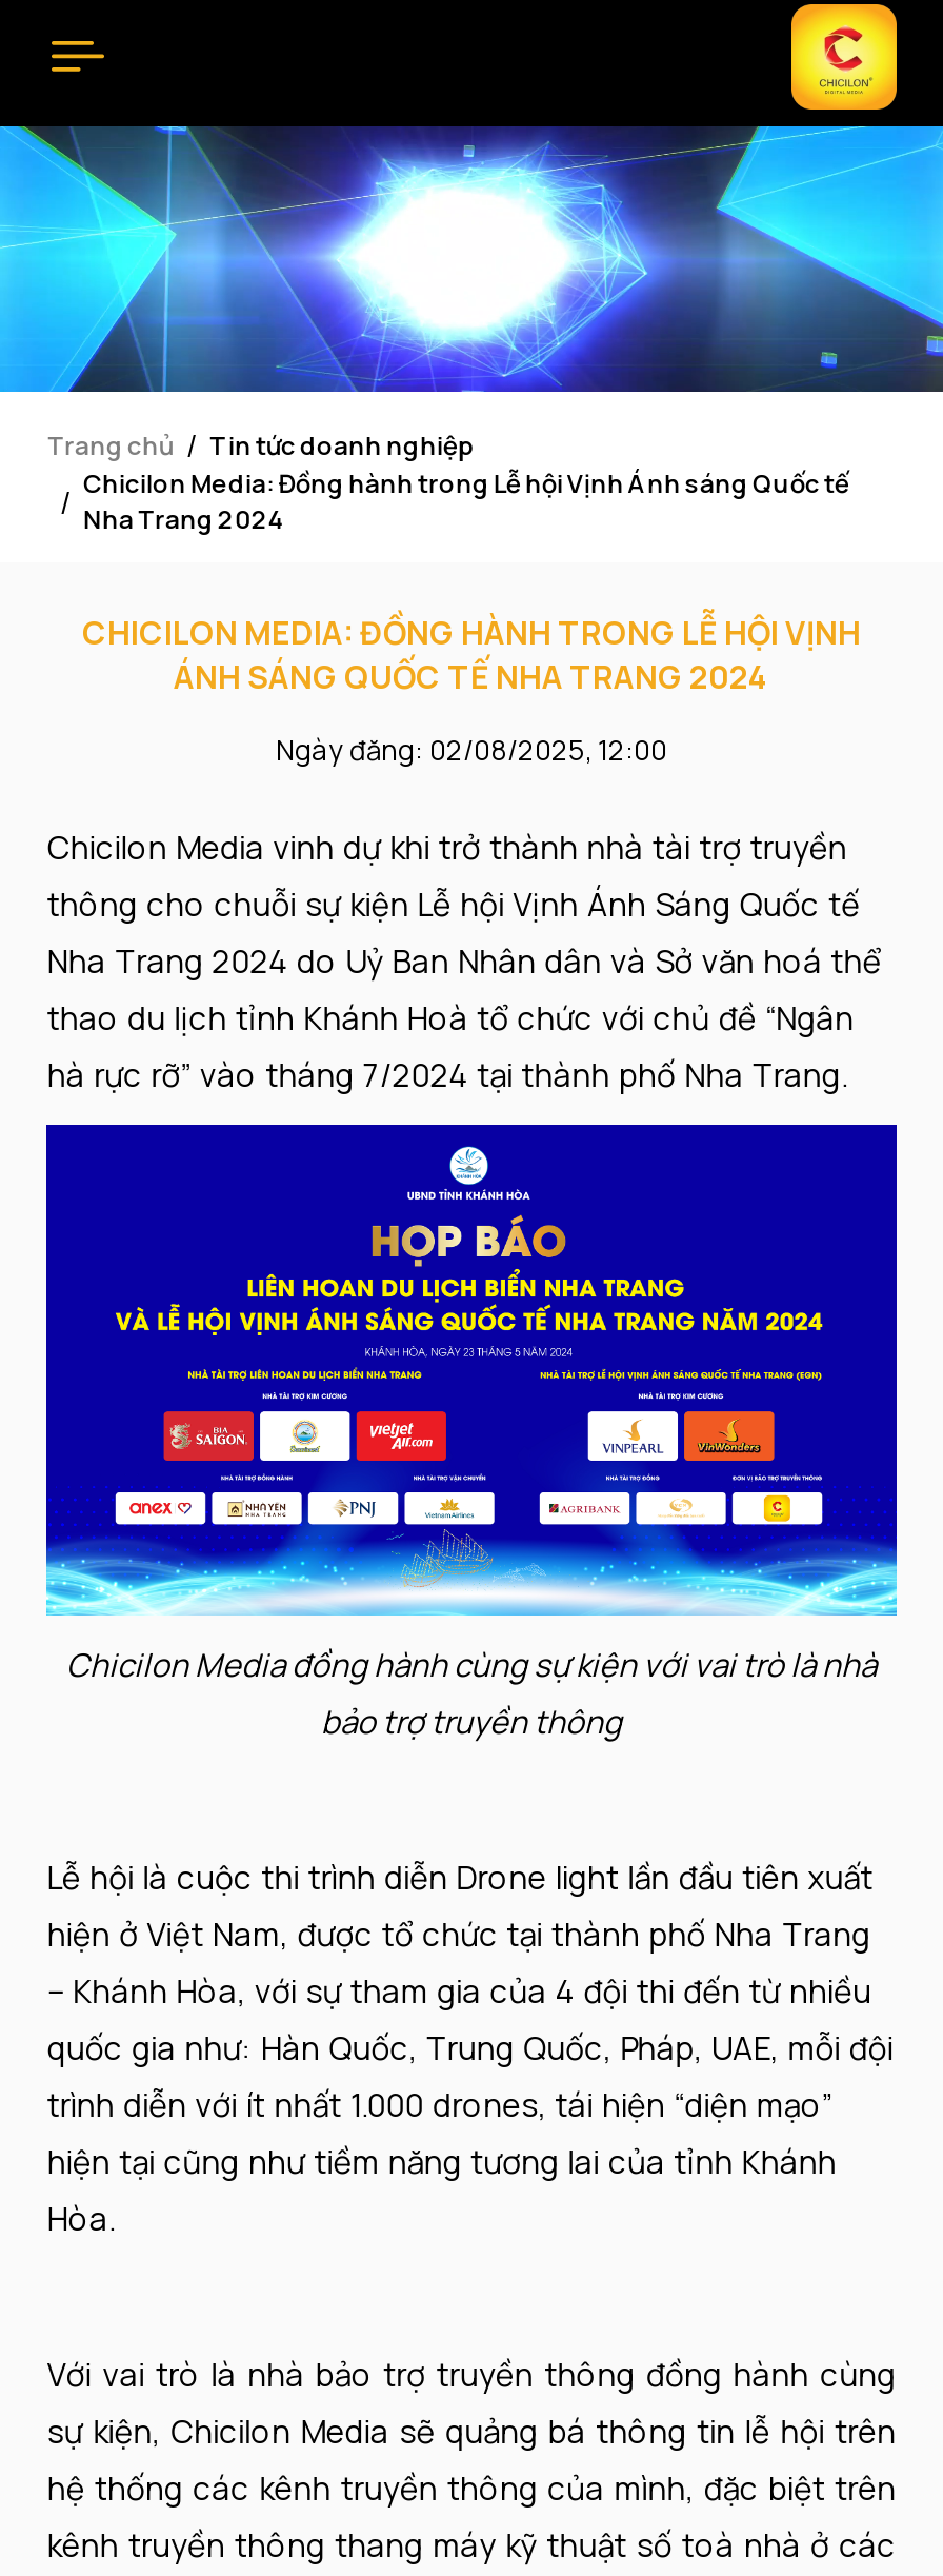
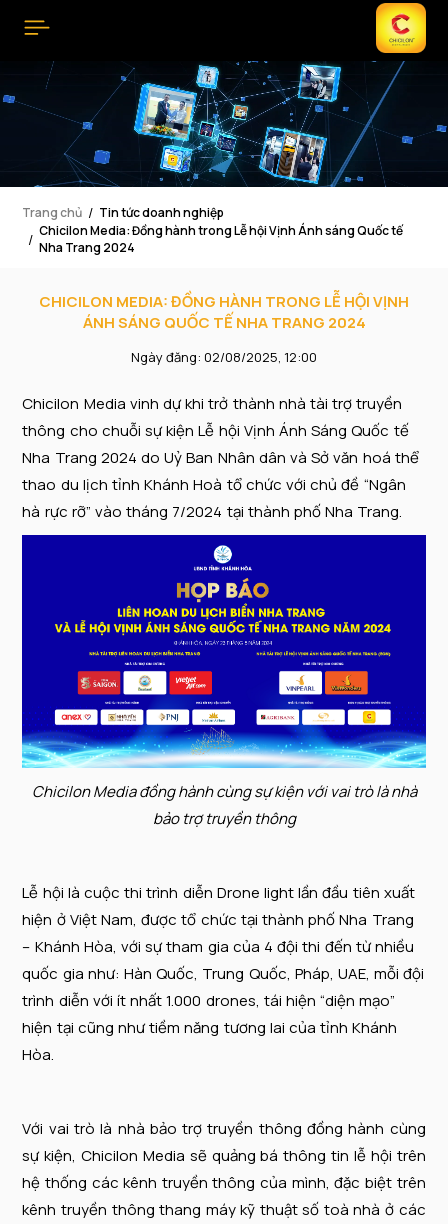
[6,124,937,394] [image] -> [3,61,445,188] [image]

